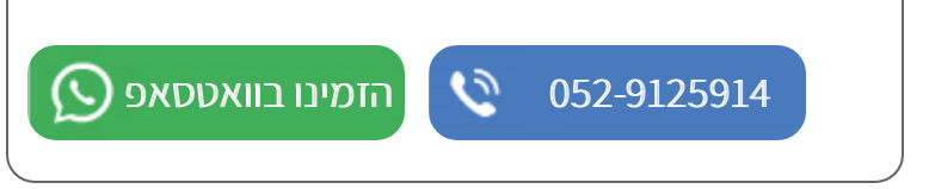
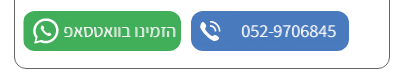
[548,62,770,117] 052-9125914 -> [241,19,336,42] 052-9706845

